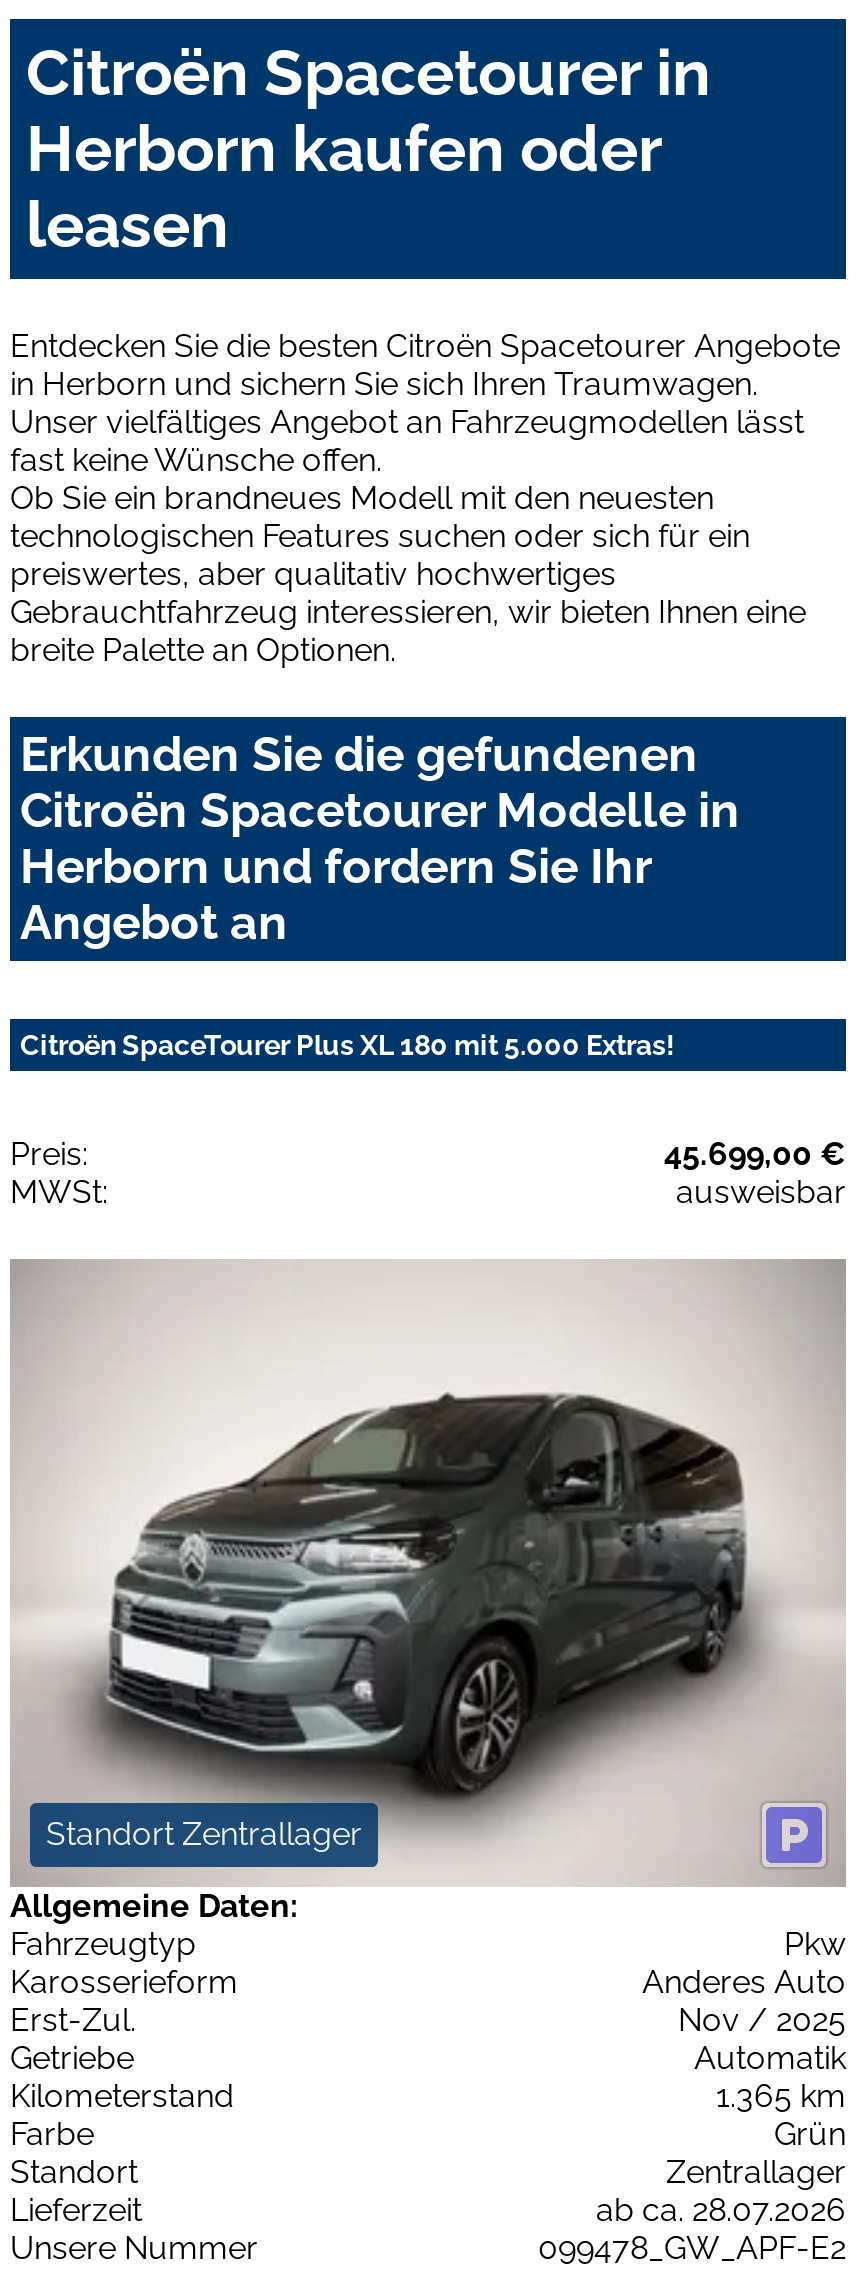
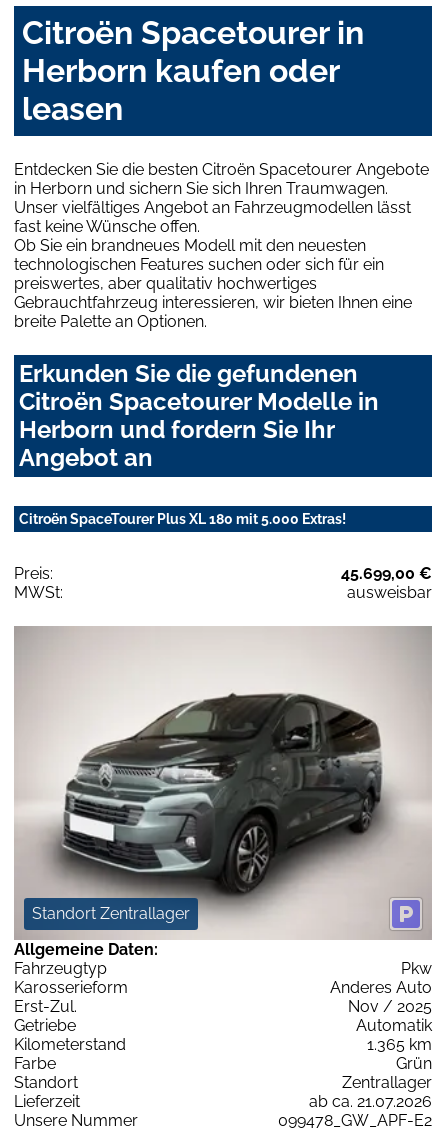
[596,2190,846,2228] ab ca. 28.07.2026 -> [309,1092,432,1111] ab ca. 21.07.2026

